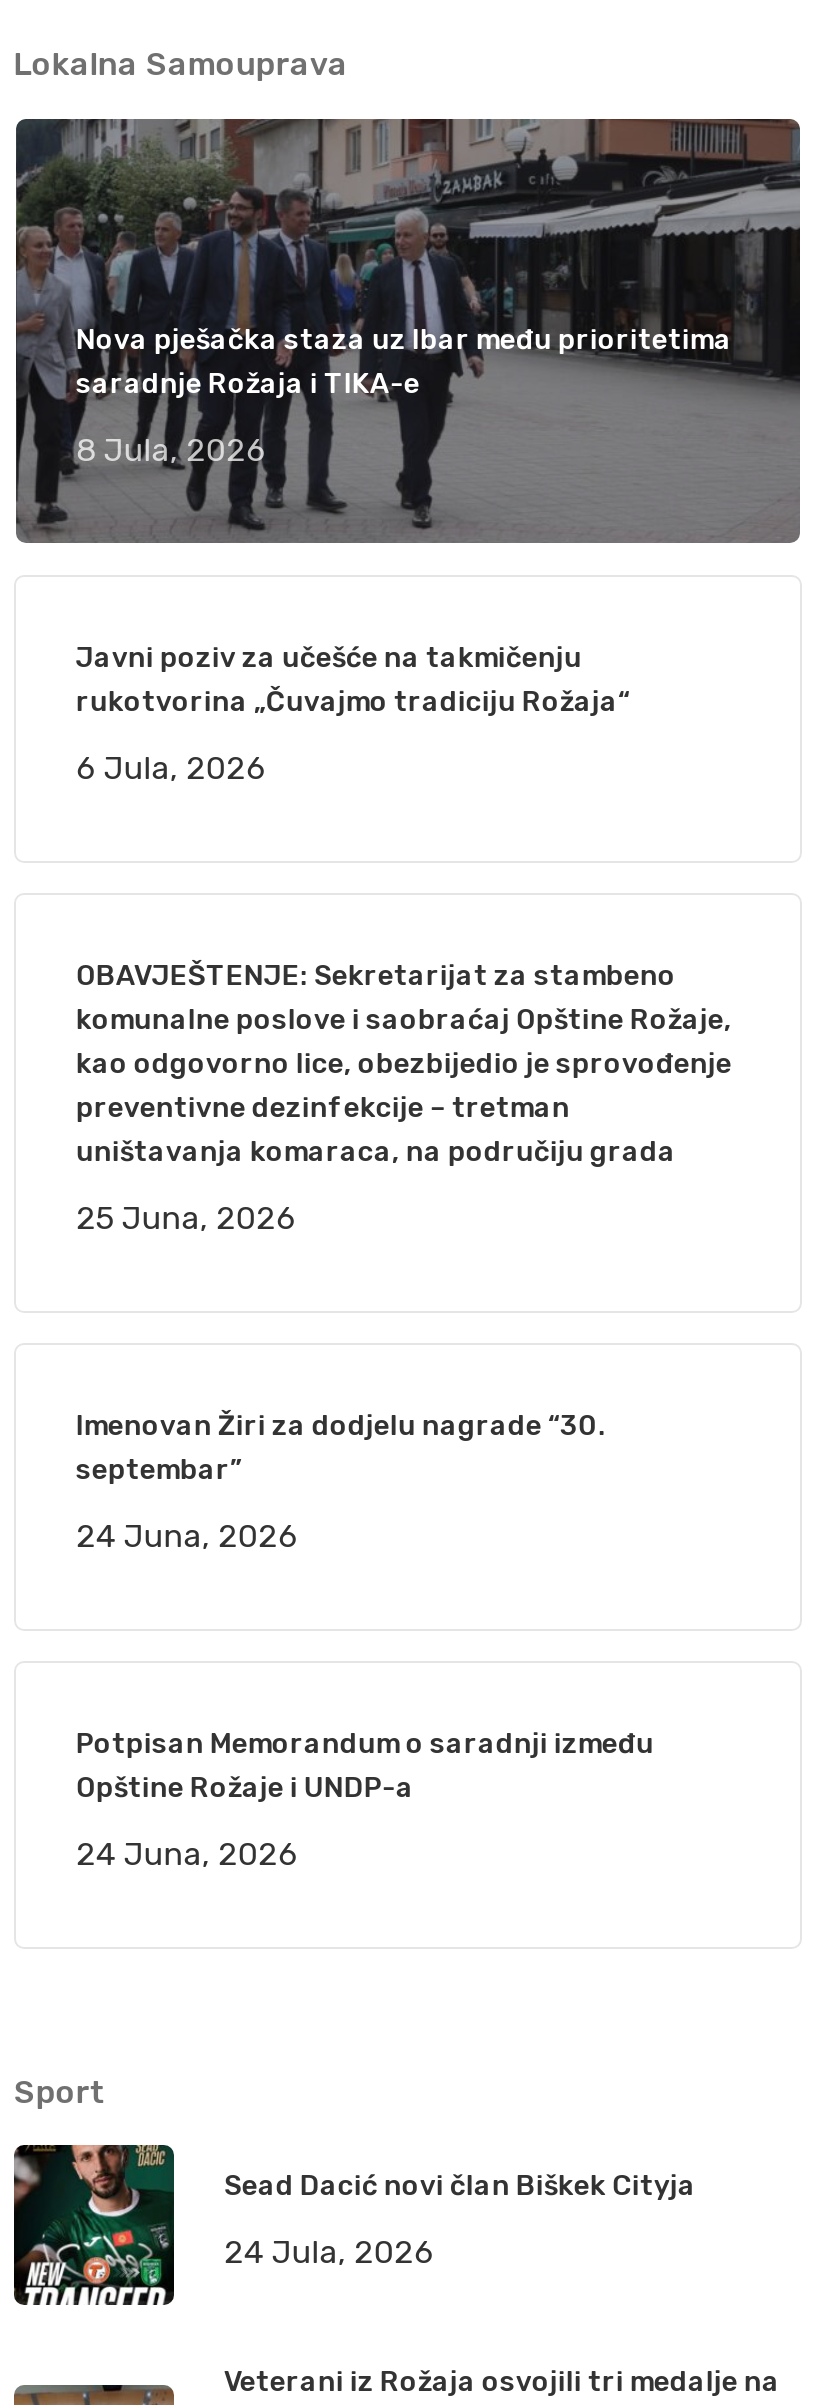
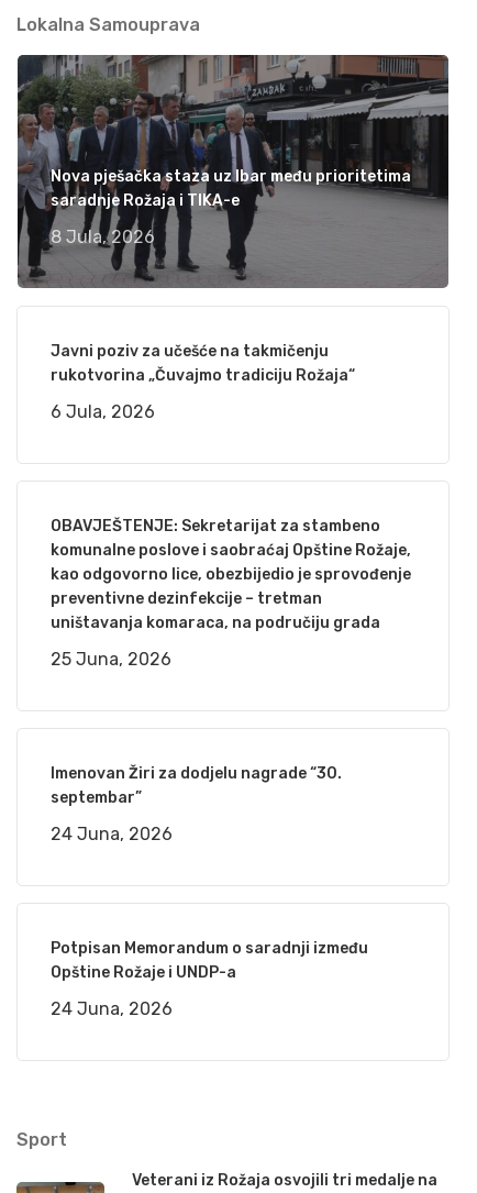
[12,2143,696,2307] [image] | Sead Dacić novi član Biškek Cityja | 24 Jula, 2026 -> none

